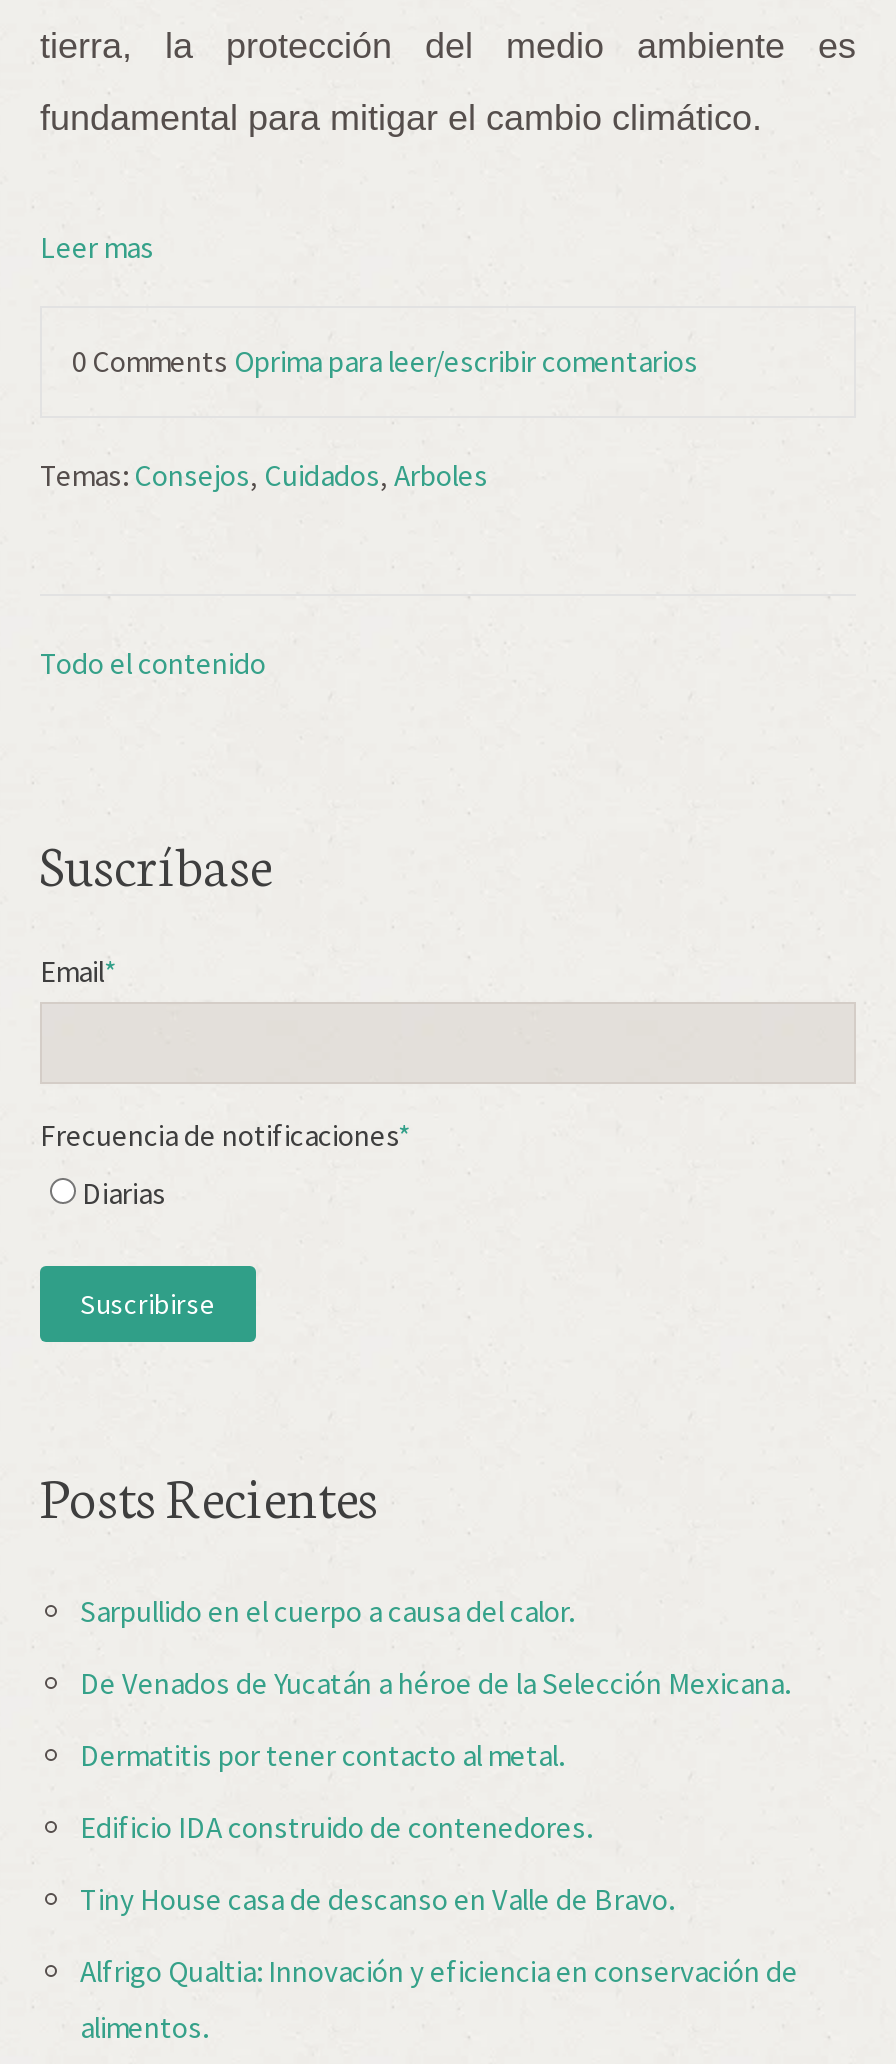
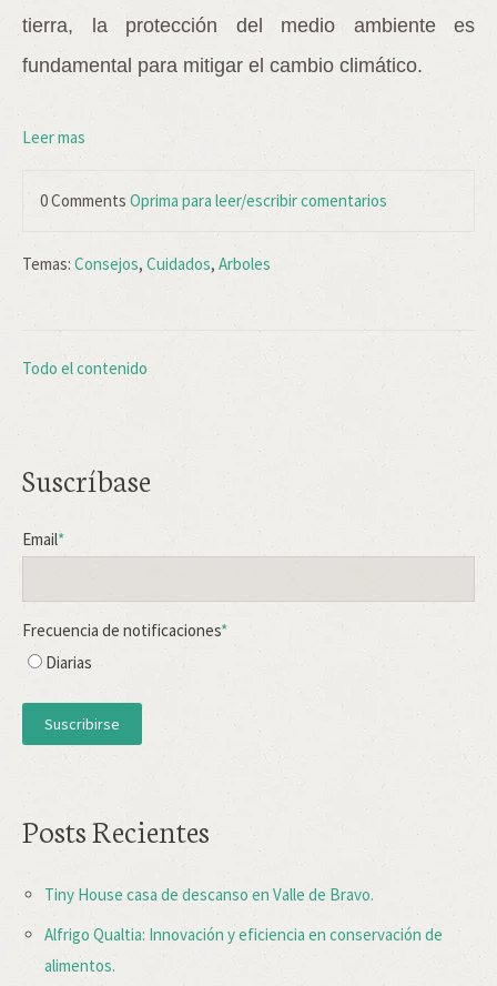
[80,1592,790,1846] Sarpullido en el cuerpo a causa del calor. | De Venados de Yucatán a héroe de la Selección Mexicana. | Dermatitis por tener contacto al metal. | Edificio IDA construido de contenedores. -> none

